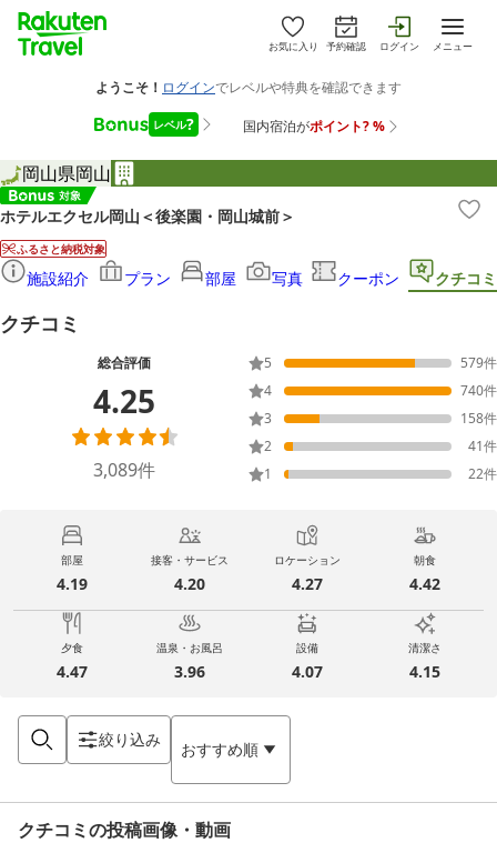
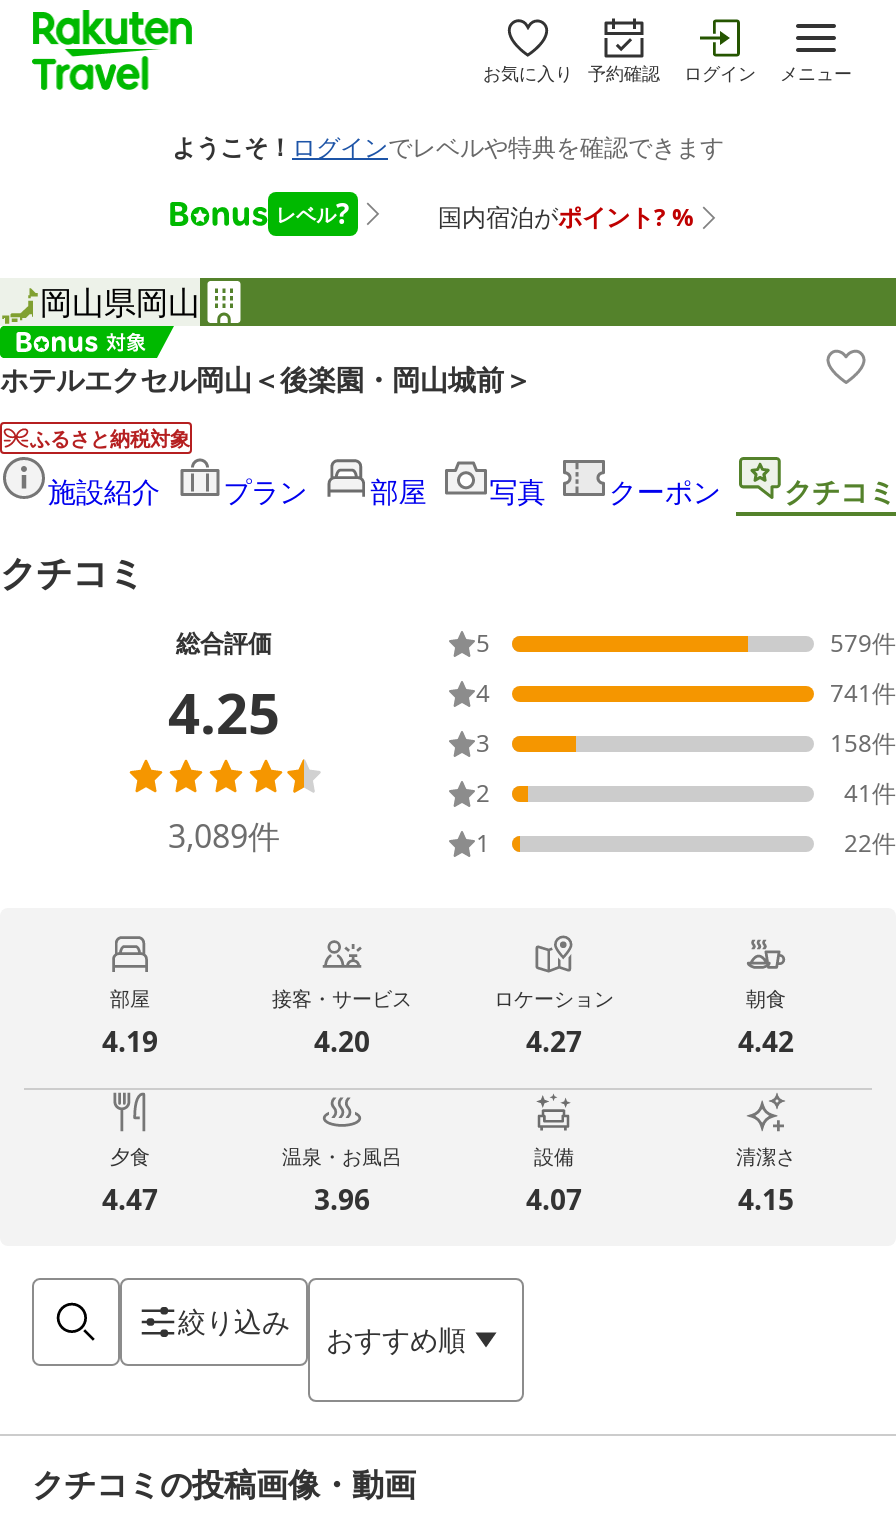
[460,381,497,400] 740件 -> [830,676,896,710] 741件

